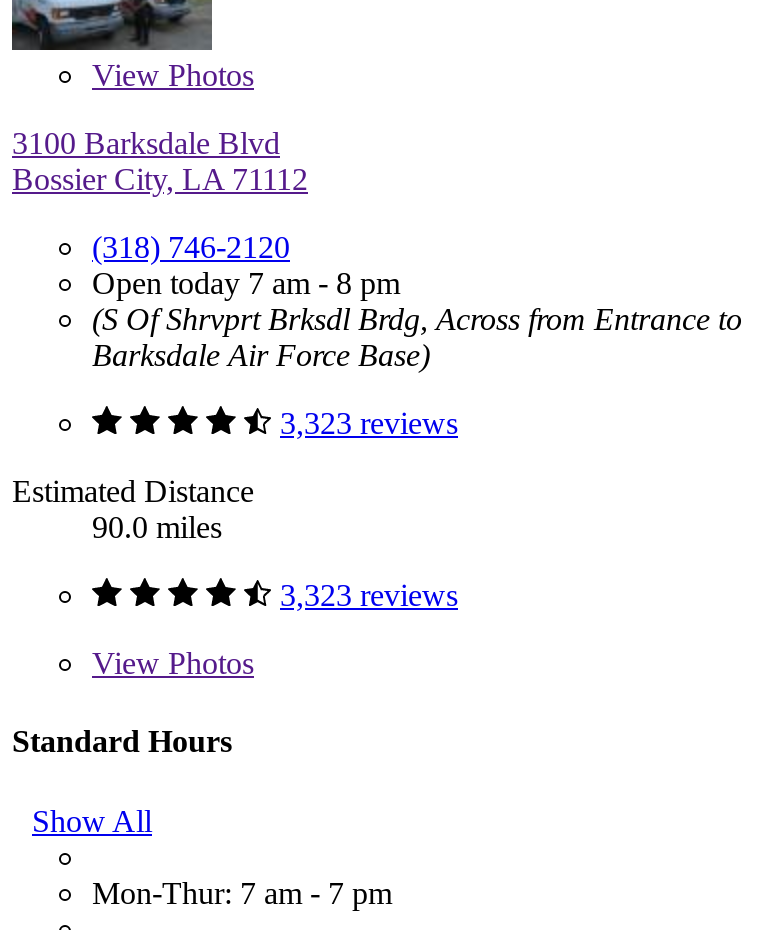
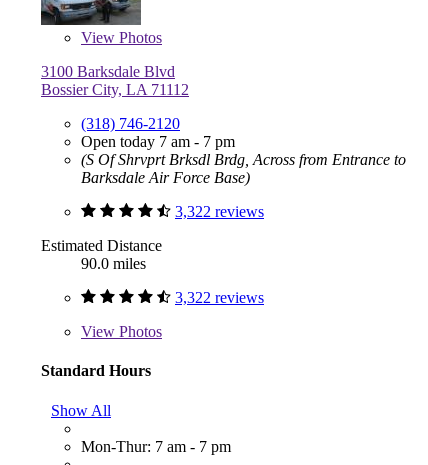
[92,266,400,300] Open today 7 am - 8 pm -> [81,133,235,150] Open today 7 am - 7 pm
[280,406,458,440] 3,323 reviews -> [175,203,264,220] 3,322 reviews
[280,578,458,612] 3,323 reviews -> [175,289,264,306] 3,322 reviews

